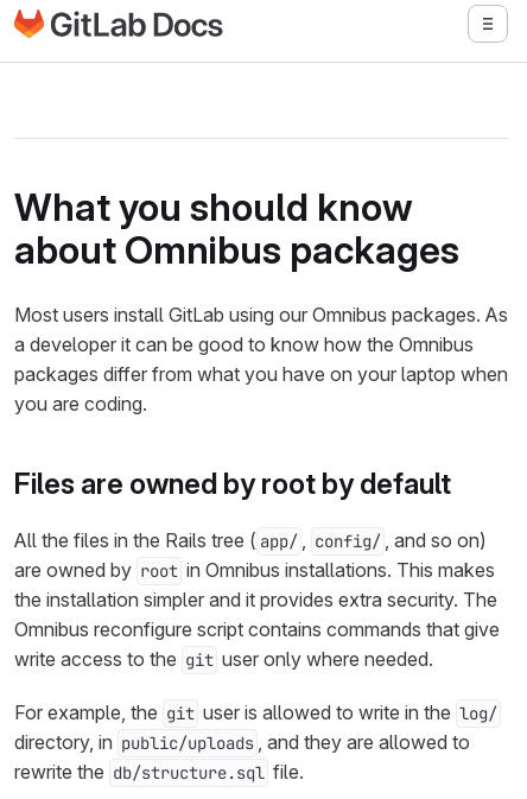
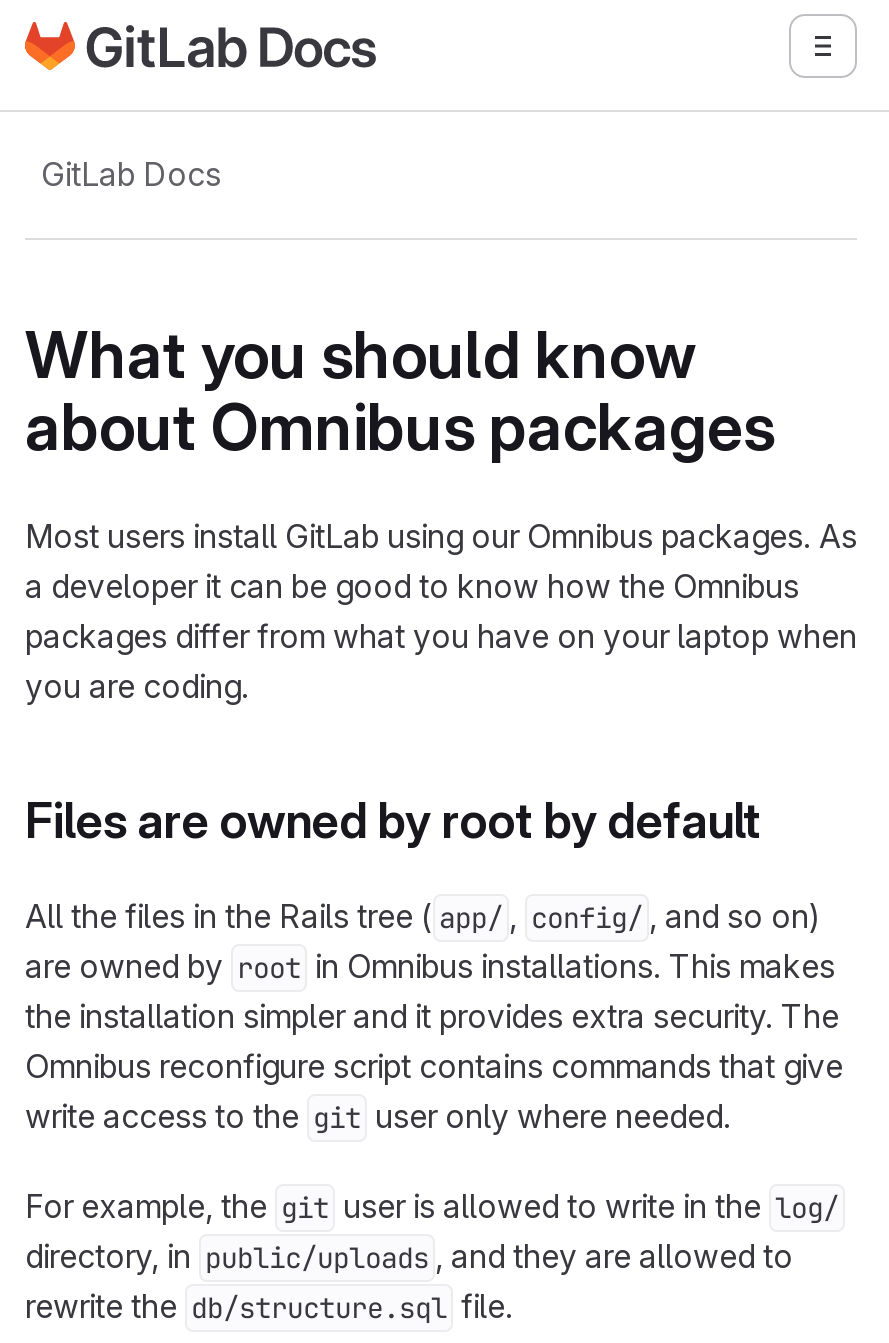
none -> [41,154,221,194] GitLab Docs

